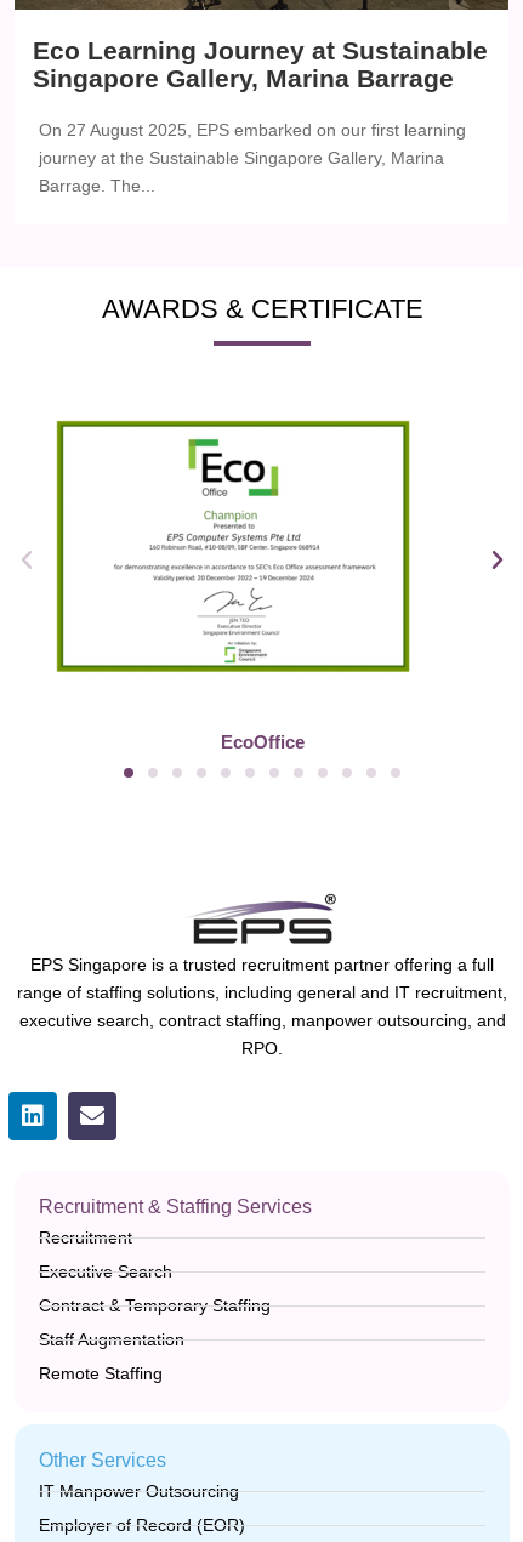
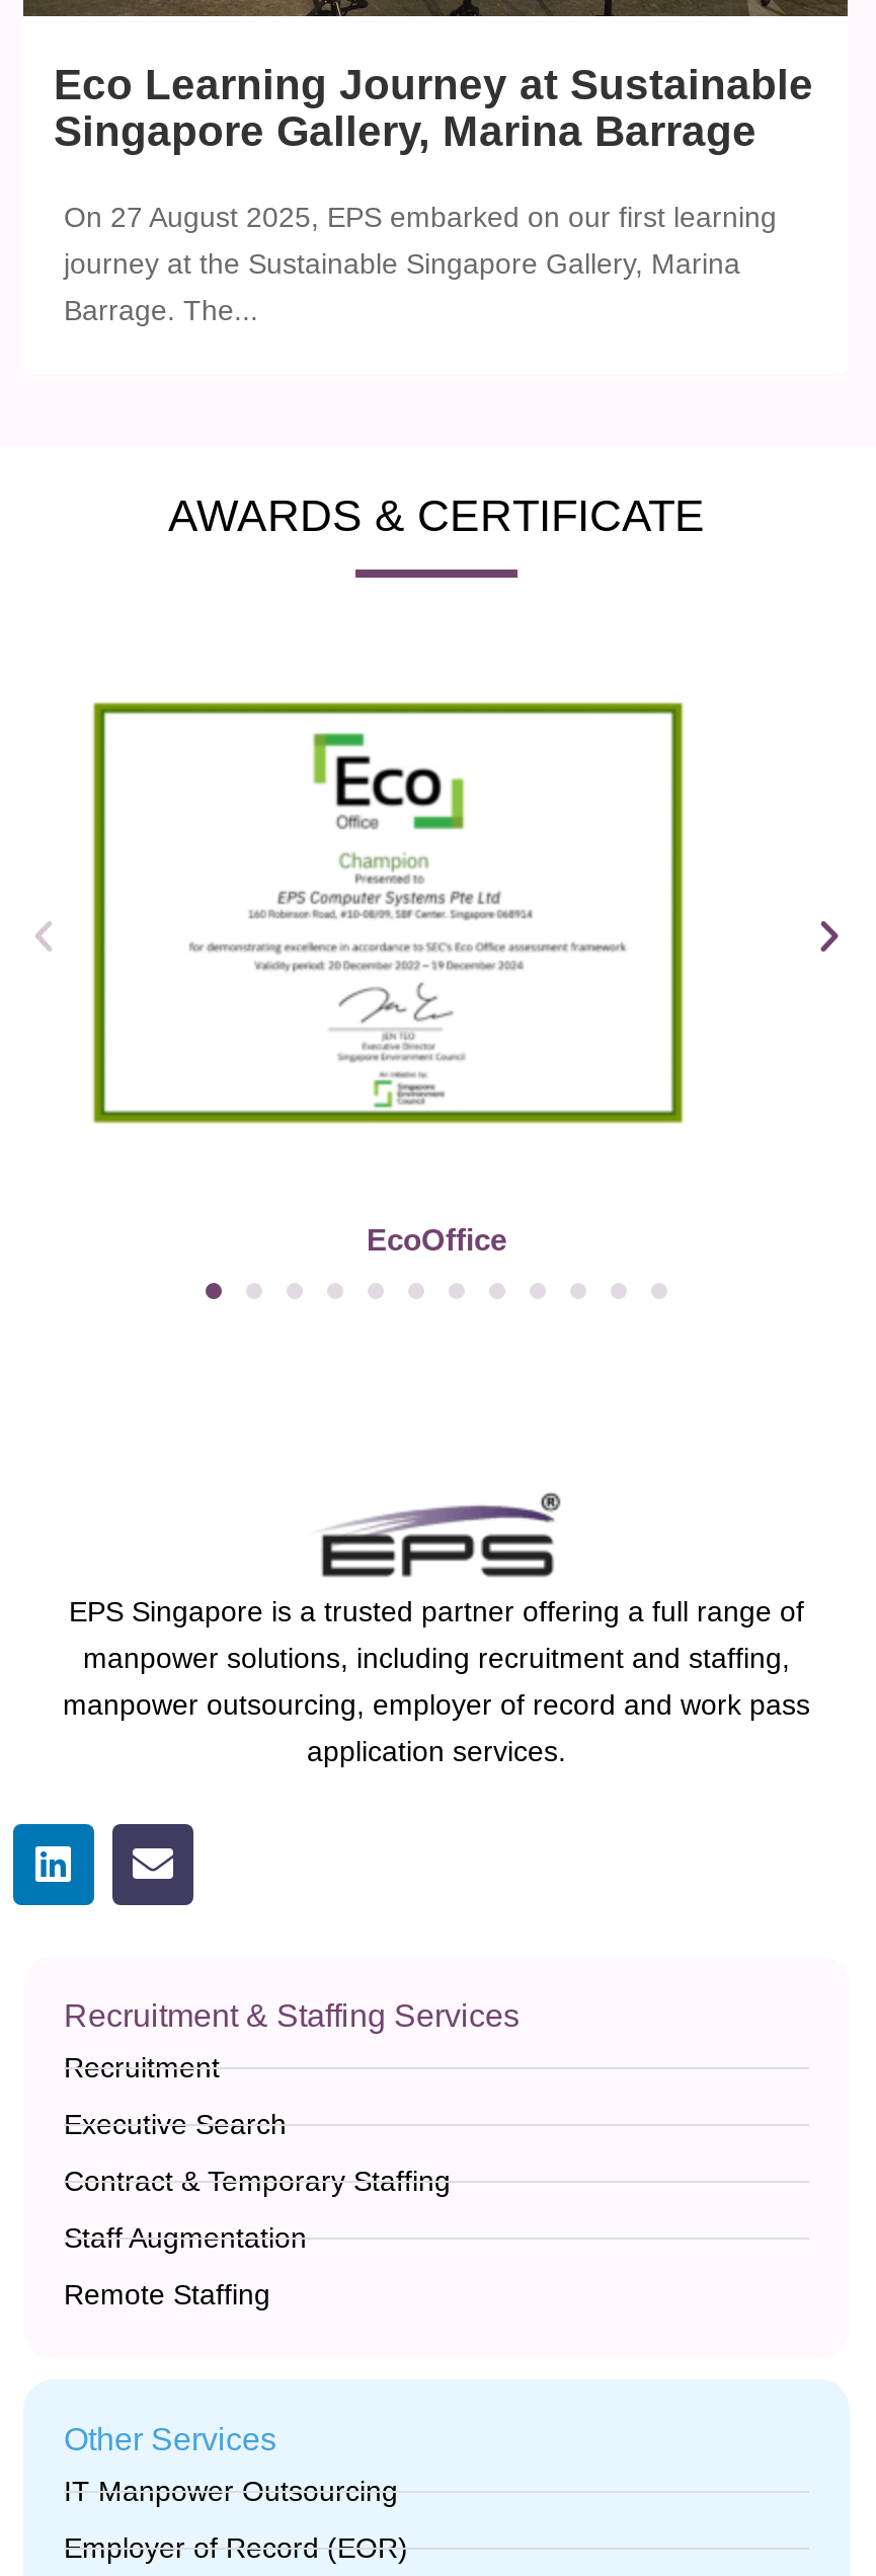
[17,954,507,1057] EPS Singapore is a trusted recruitment partner offering a full | range of staffing solutions, including general and IT recruitment, | executive search, contract staffing, manpower outsourcing, and | RPO. -> [63,1594,810,1766] EPS Singapore is a trusted partner offering a full range of | manpower solutions, including recruitment and staffing, | manpower outsourcing, employer of record and work pass | application services.

